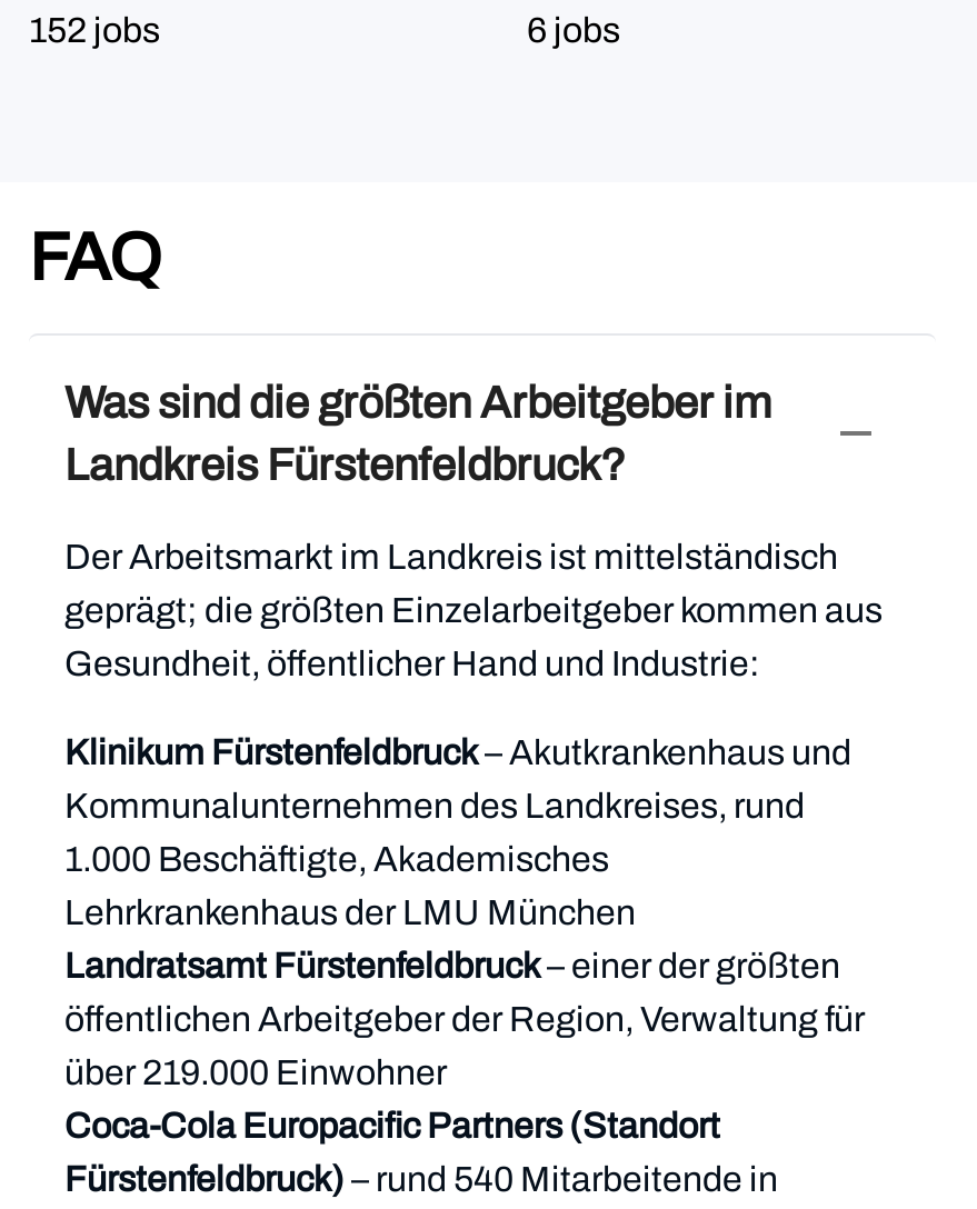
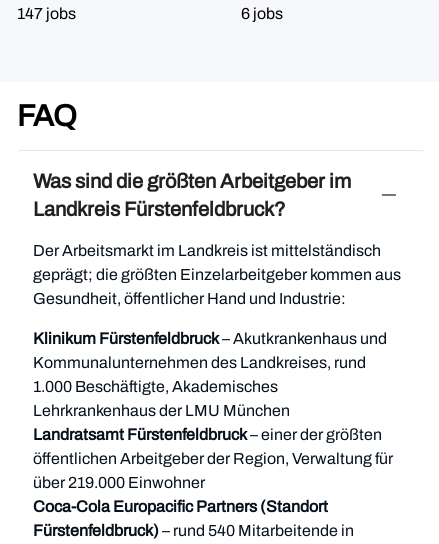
[29,11,160,49] 152 jobs -> [17,5,76,22] 147 jobs

